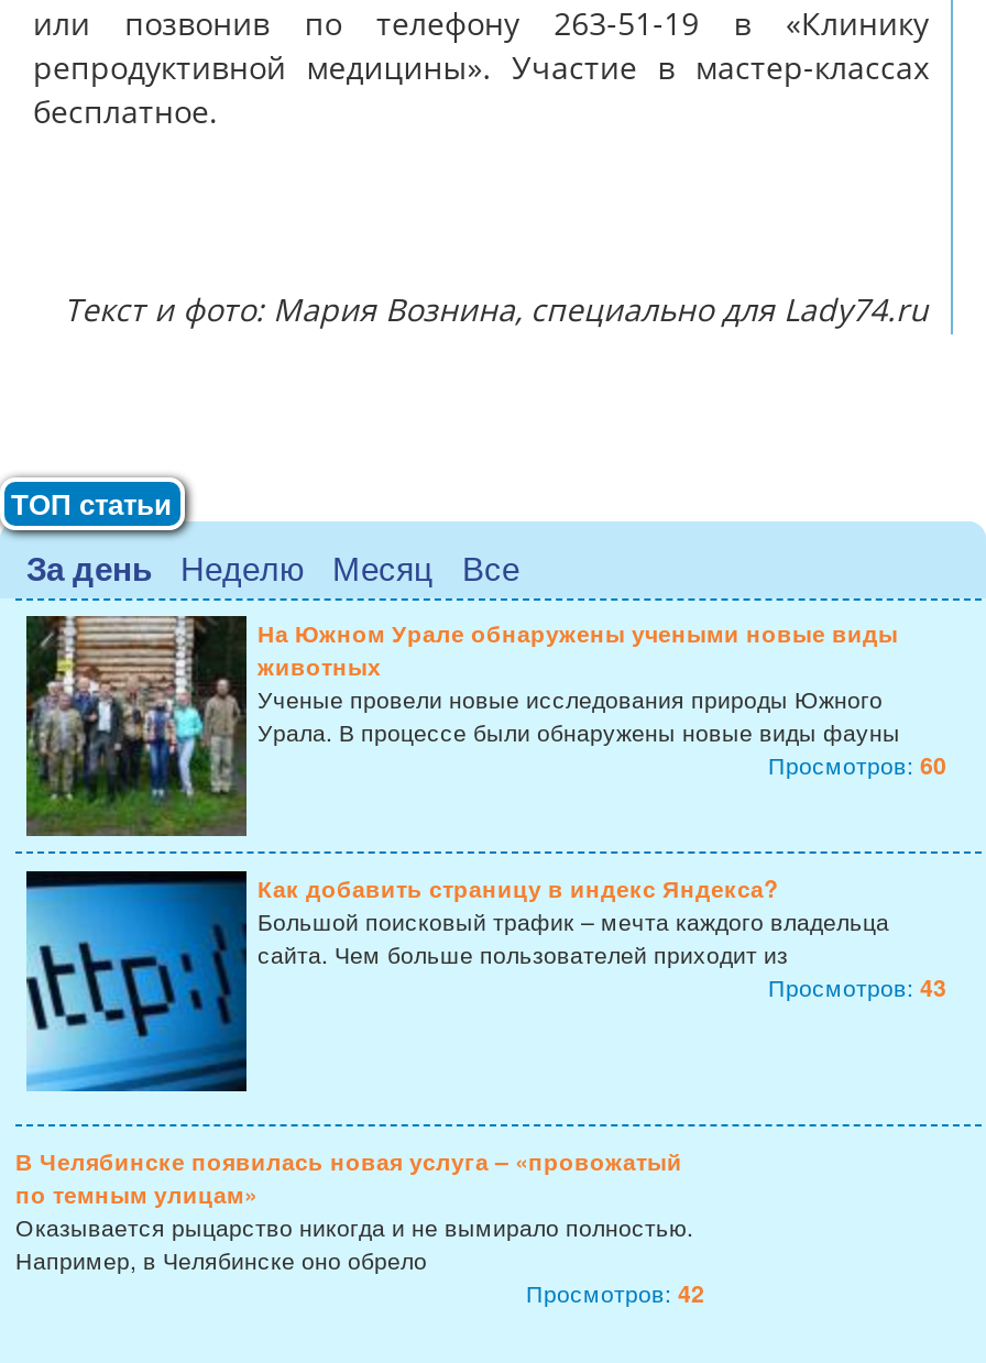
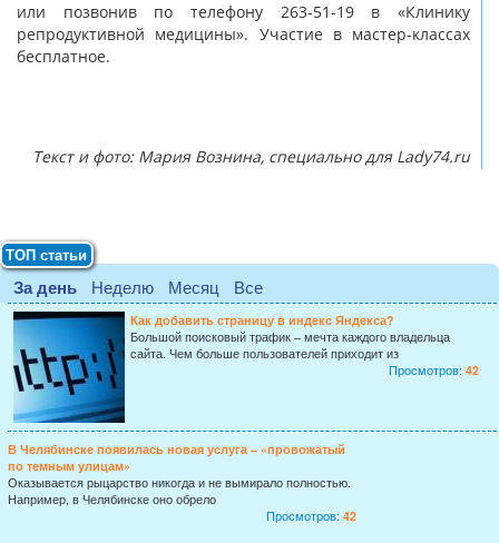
[24,614,946,838] [image] | На Южном Урале обнаружены учеными новые виды | животных | Ученые провели новые исследования природы Южного | Урала. В процессе были обнаружены новые виды фауны | Просмотров: 60 -> none
[768,970,946,1003] Просмотров: 43 -> [389,362,479,378] Просмотров: 42

